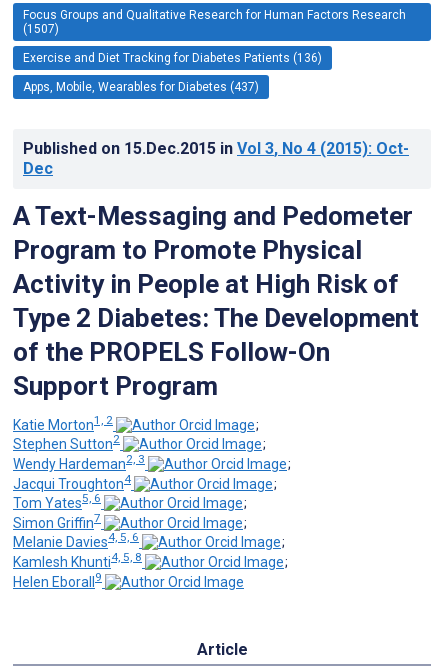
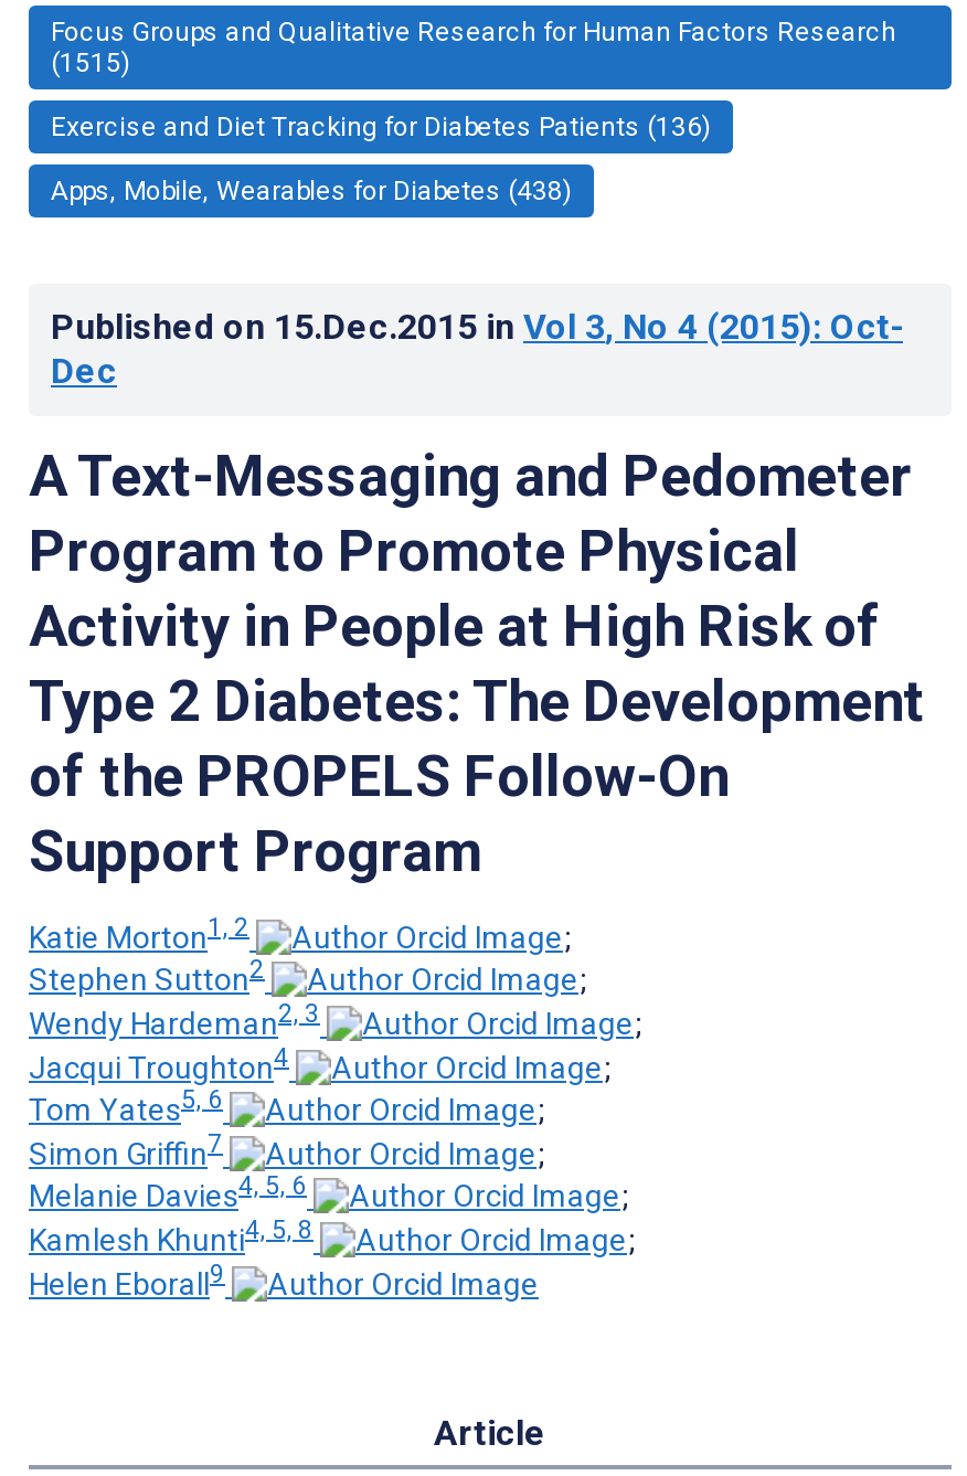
[23,22,59,36] (1507) -> [51,47,130,78] (1515)
[23,80,259,94] Apps, Mobile, Wearables for Diabetes (437) -> [51,175,572,206] Apps, Mobile, Wearables for Diabetes (438)

